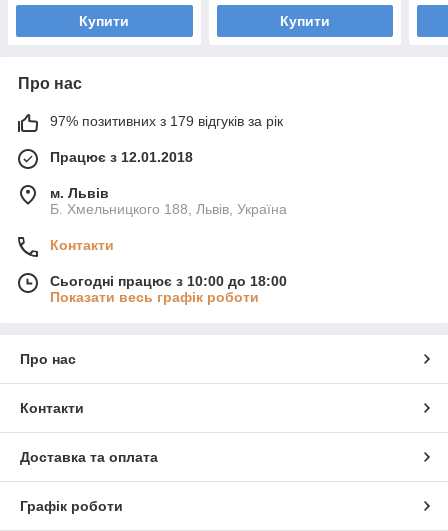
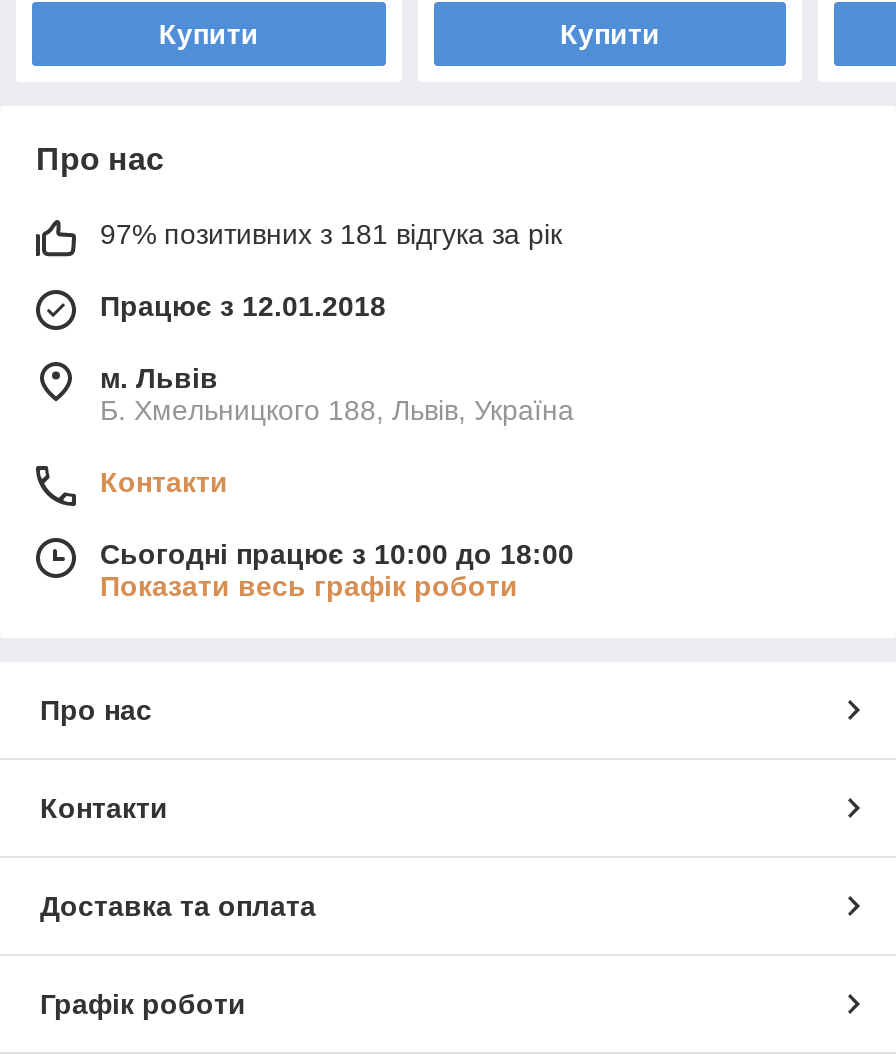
[50,113,283,129] 97% позитивних з 179 відгуків за рік -> [100,218,562,250] 97% позитивних з 181 відгука за рік

